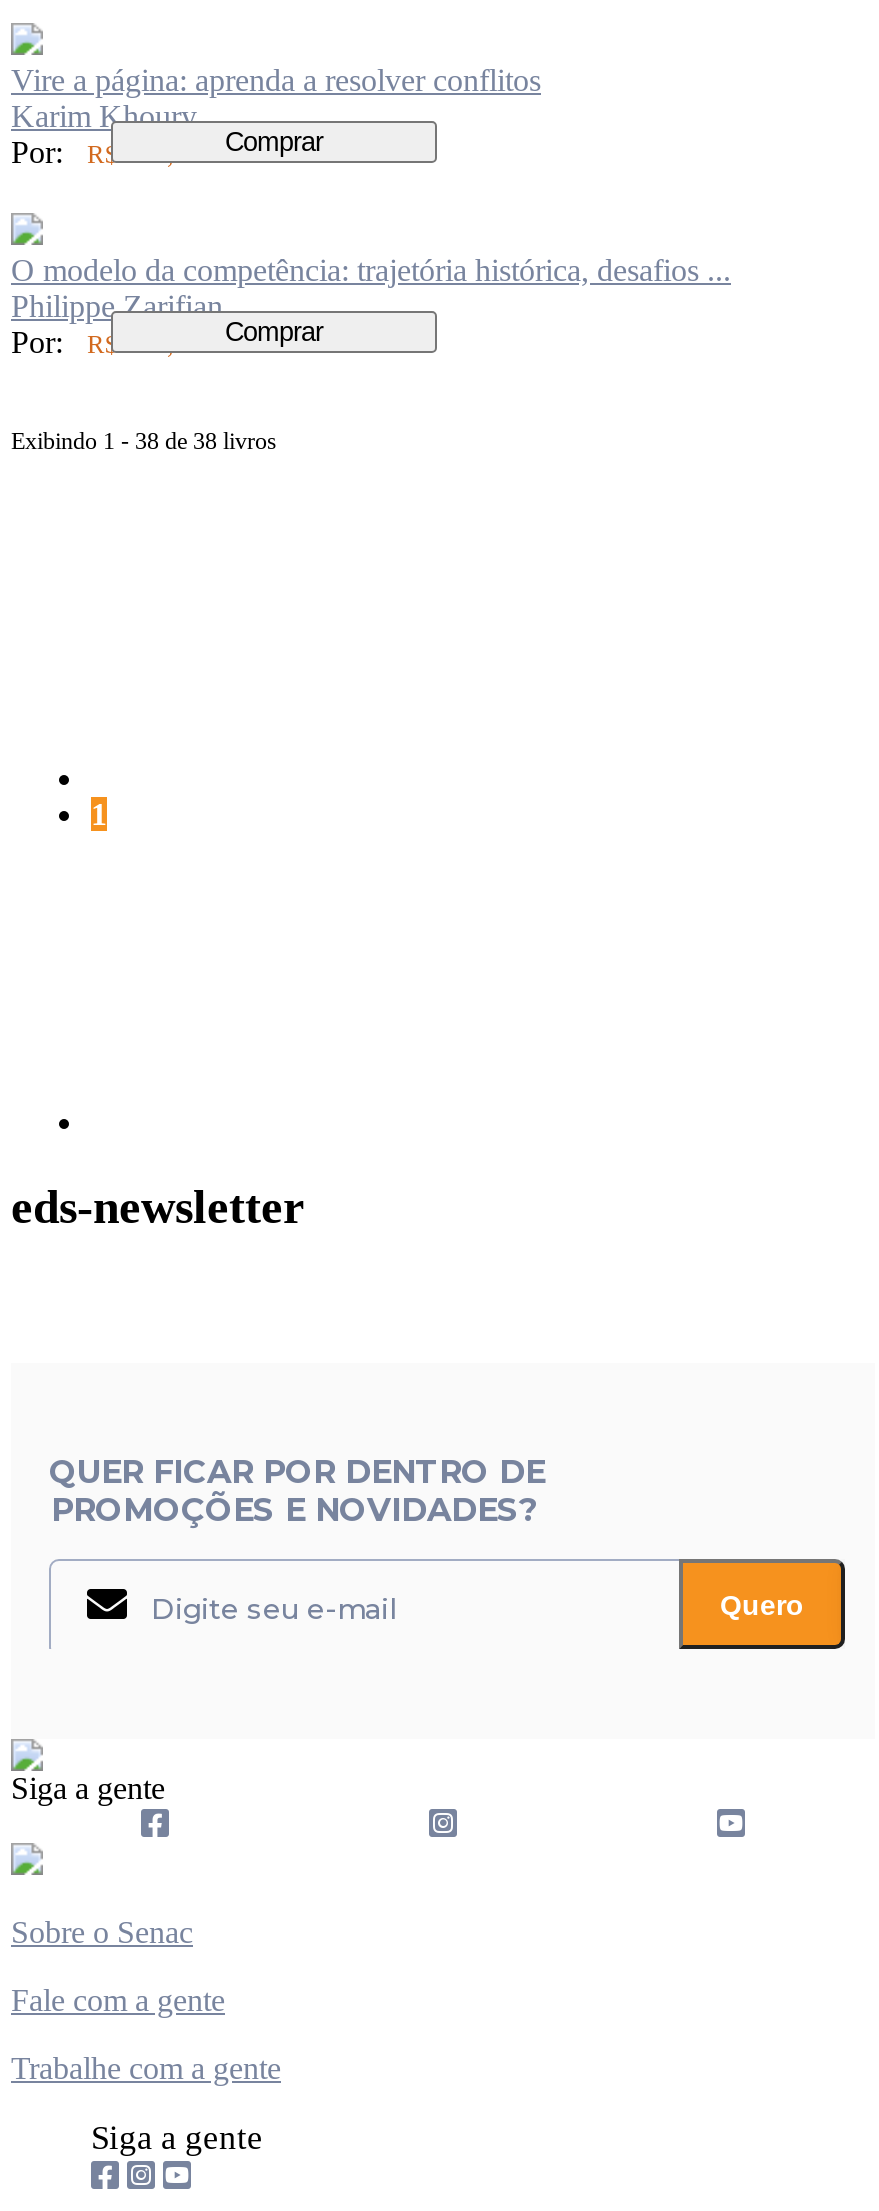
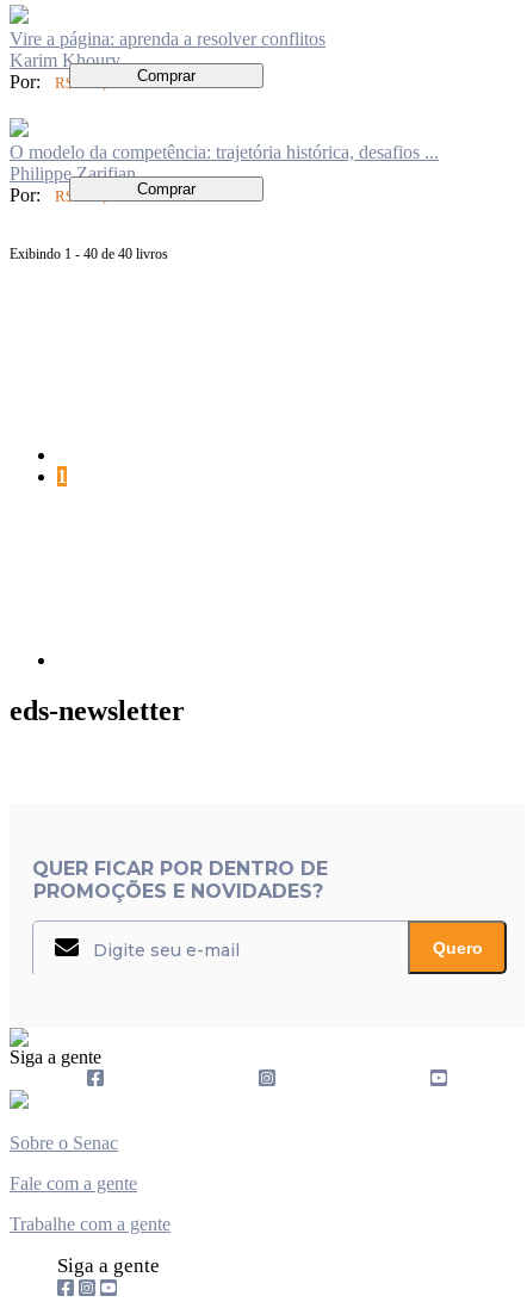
[11,427,277,455] Exibindo 1 - 38 de 38 livros -> [10,246,168,263] Exibindo 1 - 40 de 40 livros

